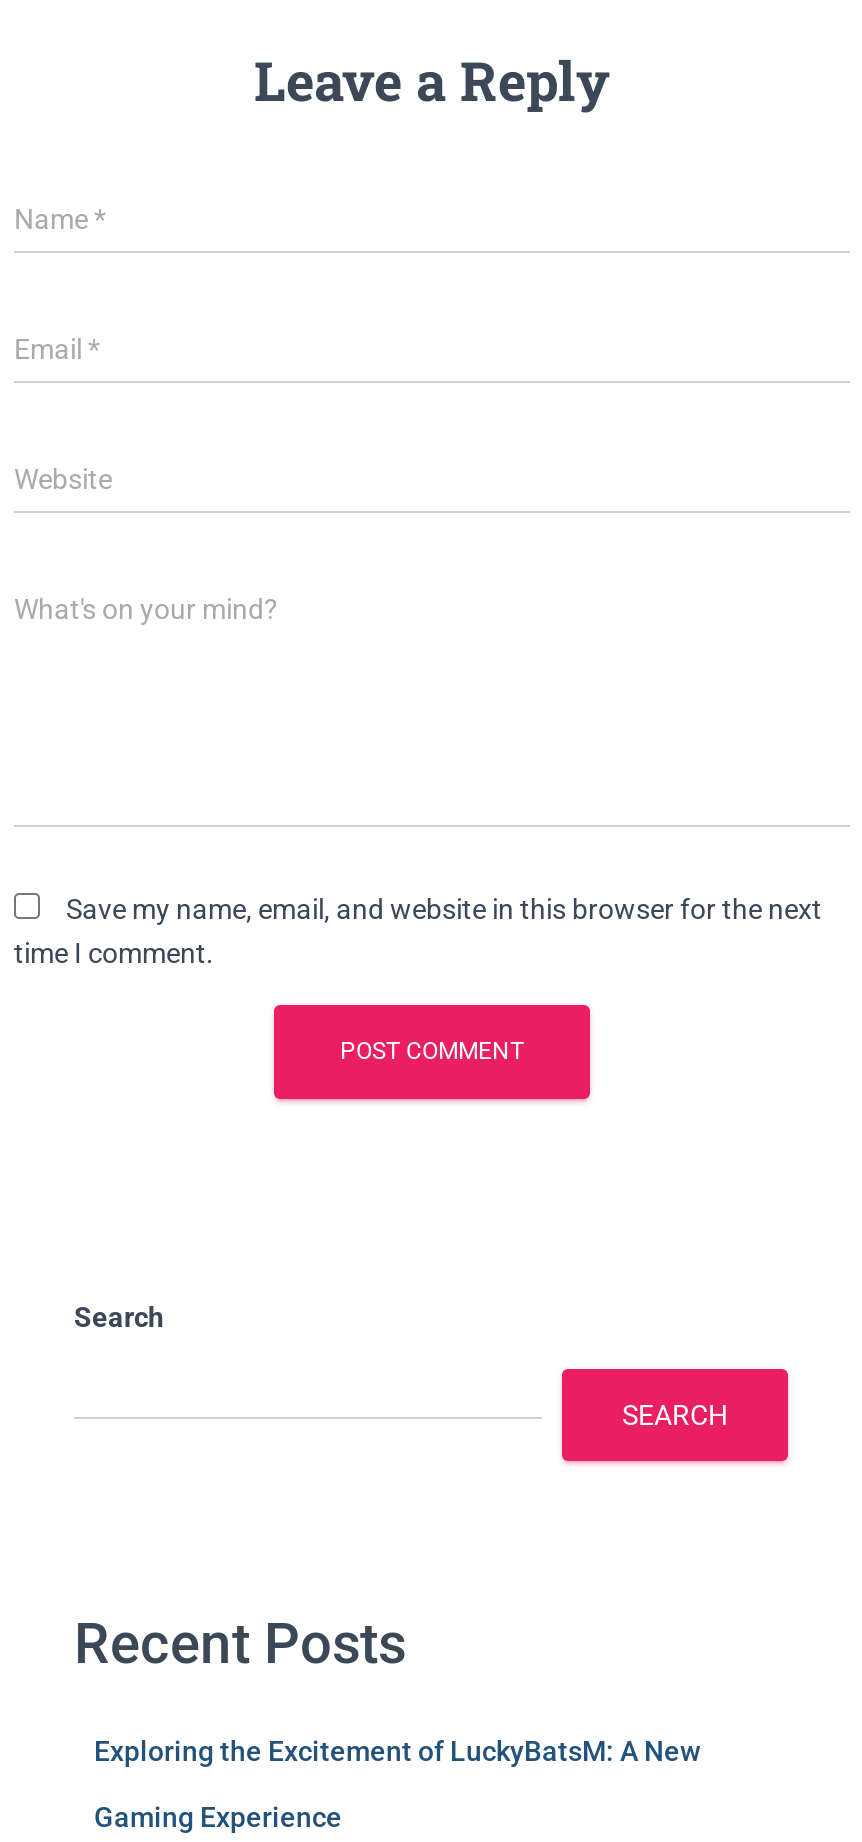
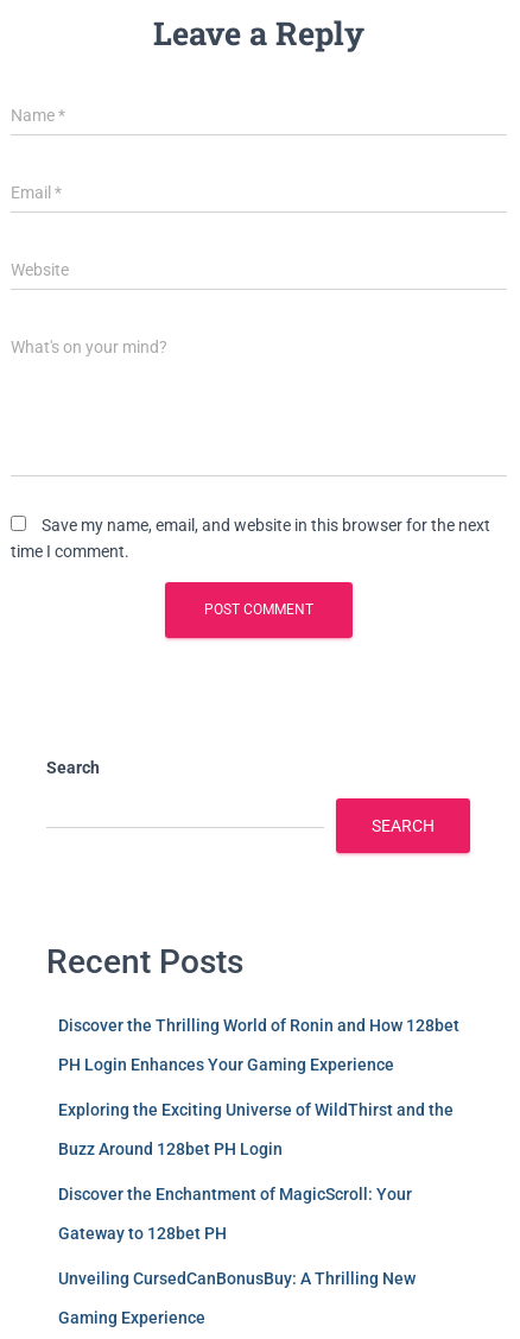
[94,1735,700,1767] Exploring the Excitement of LuckyBatsM: A New -> [58,1016,459,1288] Discover the Thrilling World of Ronin and How 128bet | PH Login Enhances Your Gaming Experience | Exploring the Exciting Universe of WildThirst and the | Buzz Around 128bet PH Login | Discover the Enchantment of MagicScroll: Your | Gateway to 128bet PH | Unveiling CursedCanBonusBuy: A Thrilling New

